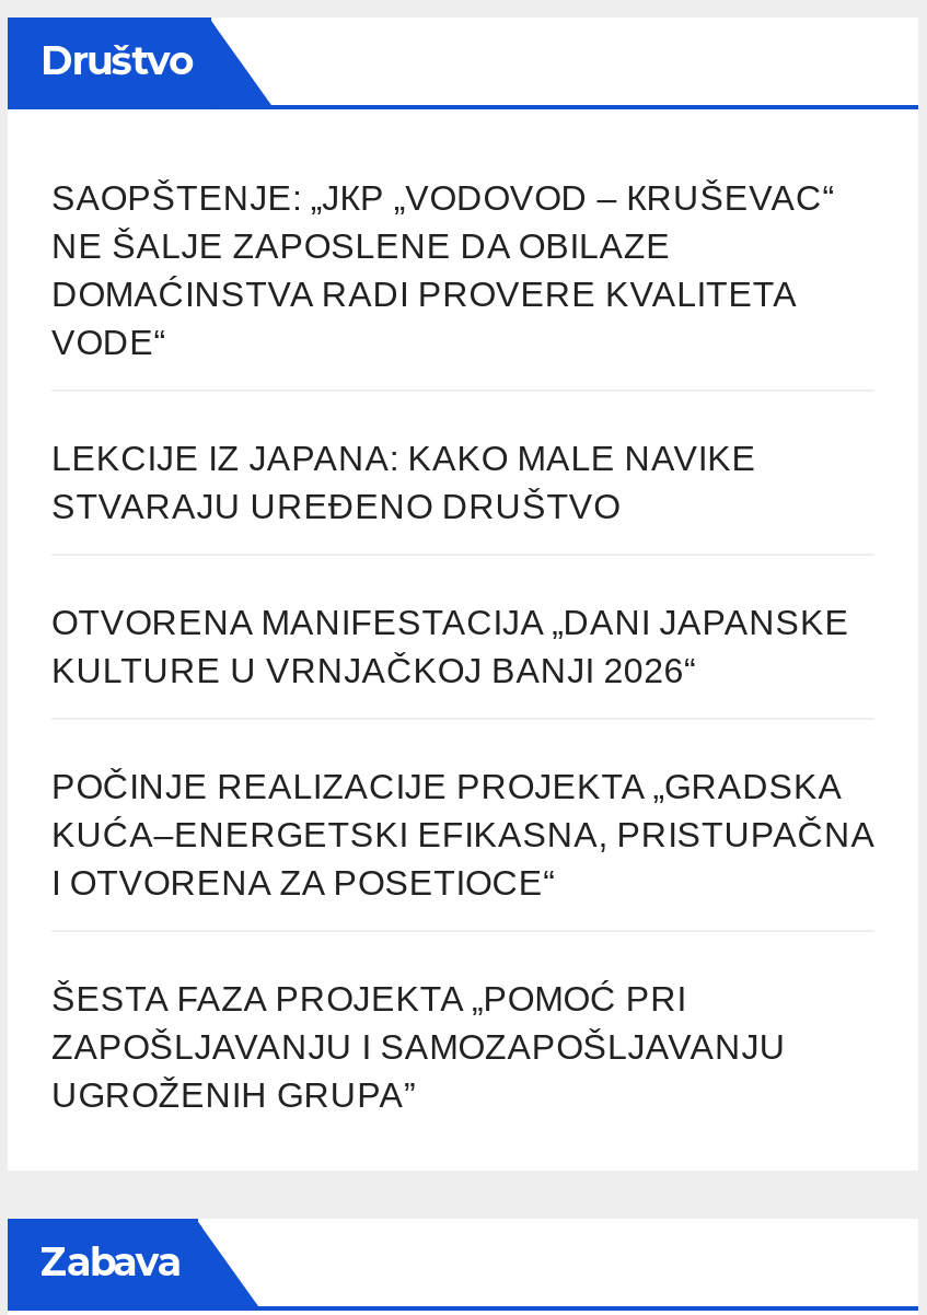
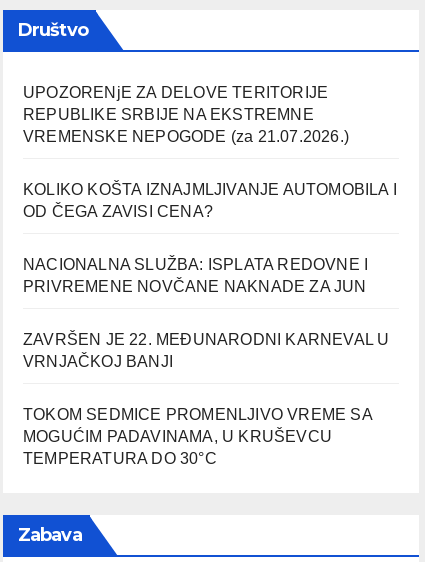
[51,179,834,360] SAOPŠTENJE: „JКP „VODOVOD – КRUŠEVAC“ | NE ŠALJE ZAPOSLENE DA OBILAZE | DOMAĆINSTVA RADI PROVERE KVALITETA | VODE“ -> [23,84,349,145] UPOZORENjE ZA DELOVE TERITORIJE | REPUBLIKE SRBIJE NA EKSTREMNE | VREMENSKE NEPOGODE (za 21.07.2026.)
[51,439,756,524] LEKCIJE IZ JAPANA: KAKO MALE NAVIKE | STVARAJU UREĐENO DRUŠTVO -> [23,181,397,220] KOLIKO KOŠTA IZNAJMLJIVANJE AUTOMOBILA I | OD ČEGA ZAVISI CENA?
[51,603,849,688] OTVORENA MANIFESTACIJA „DANI JAPANSKE | KULTURE U VRNJAČKOJ BANJI 2026“ -> [23,256,368,295] NACIONALNA SLUŽBA: ISPLATA REDOVNE I | PRIVREMENE NOVČANE NAKNADE ZA JUN
[51,767,873,901] POČINJE REALIZACIJE PROJEKTA „GRADSKA | KUĆA–ENERGETSKI EFIKASNA, PRISTUPAČNA | I OTVORENA ZA POSETIOCE“ -> [23,331,389,370] ZAVRŠEN JE 22. MEĐUNARODNI KARNEVAL U | VRNJAČKOJ BANJI
[51,979,786,1113] ŠESTA FAZA PROJEKTA „POMOĆ PRI | ZAPOŠLJAVANJU I SAMOZAPOŠLJAVANJU | UGROŽENIH GRUPA” -> [23,406,372,467] TOKOM SEDMICE PROMENLJIVO VREME SA | MOGUĆIM PADAVINAMA, U KRUŠEVCU | TEMPERATURA DO 30°C

